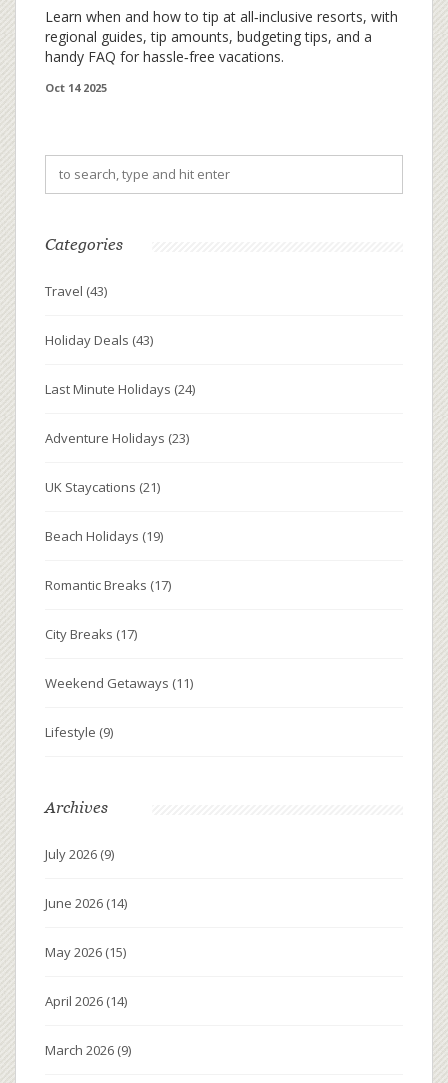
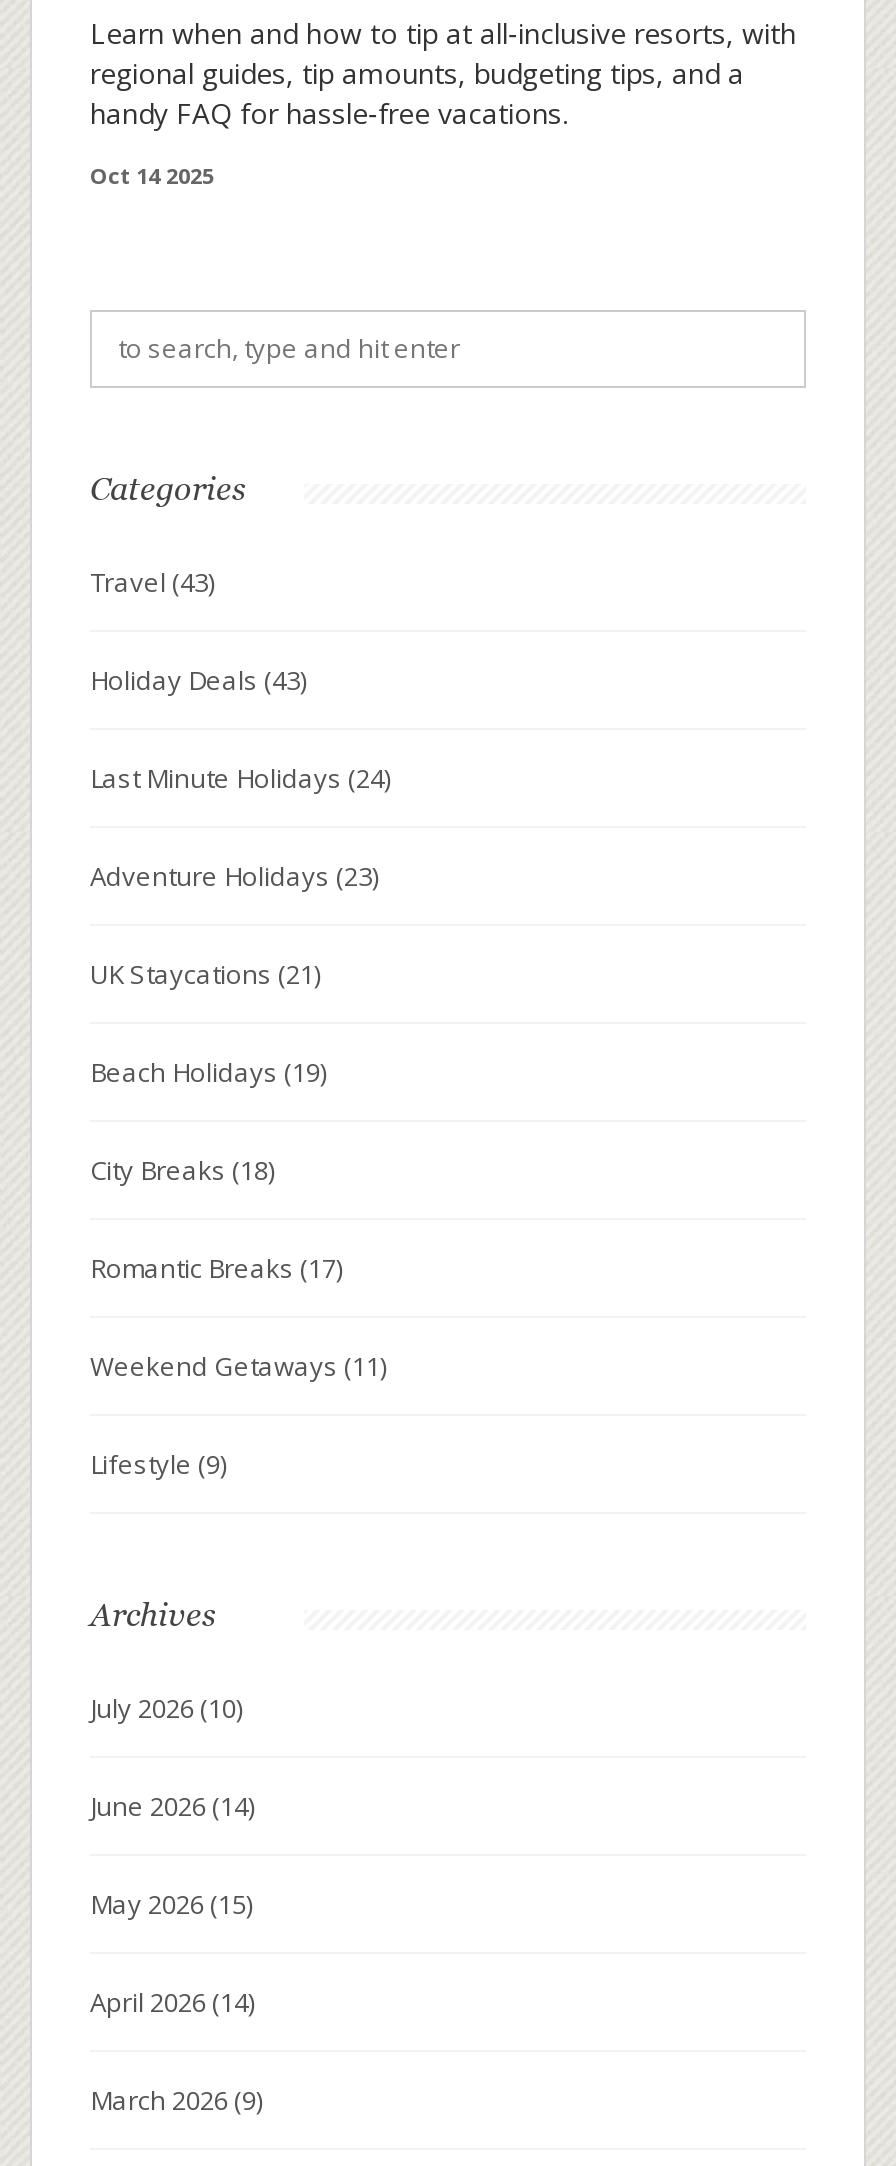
none -> [90,1151,274,1187] City Breaks (18)
moved [45,576,171,594] -> [90,1249,342,1285]: Romantic Breaks (17)
[45,625,137,643] City Breaks (17) -> none
[45,845,114,863] July 2026 (9) -> [90,1689,242,1725] July 2026 (10)

